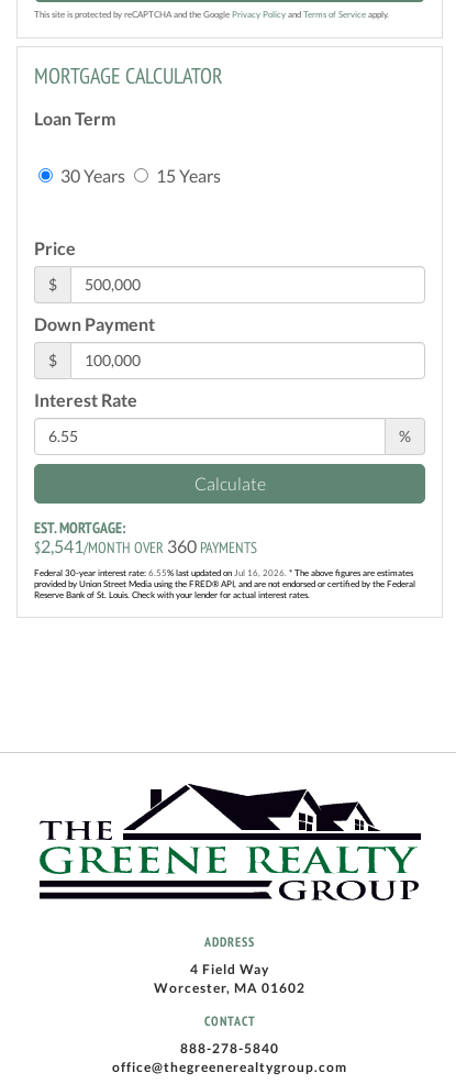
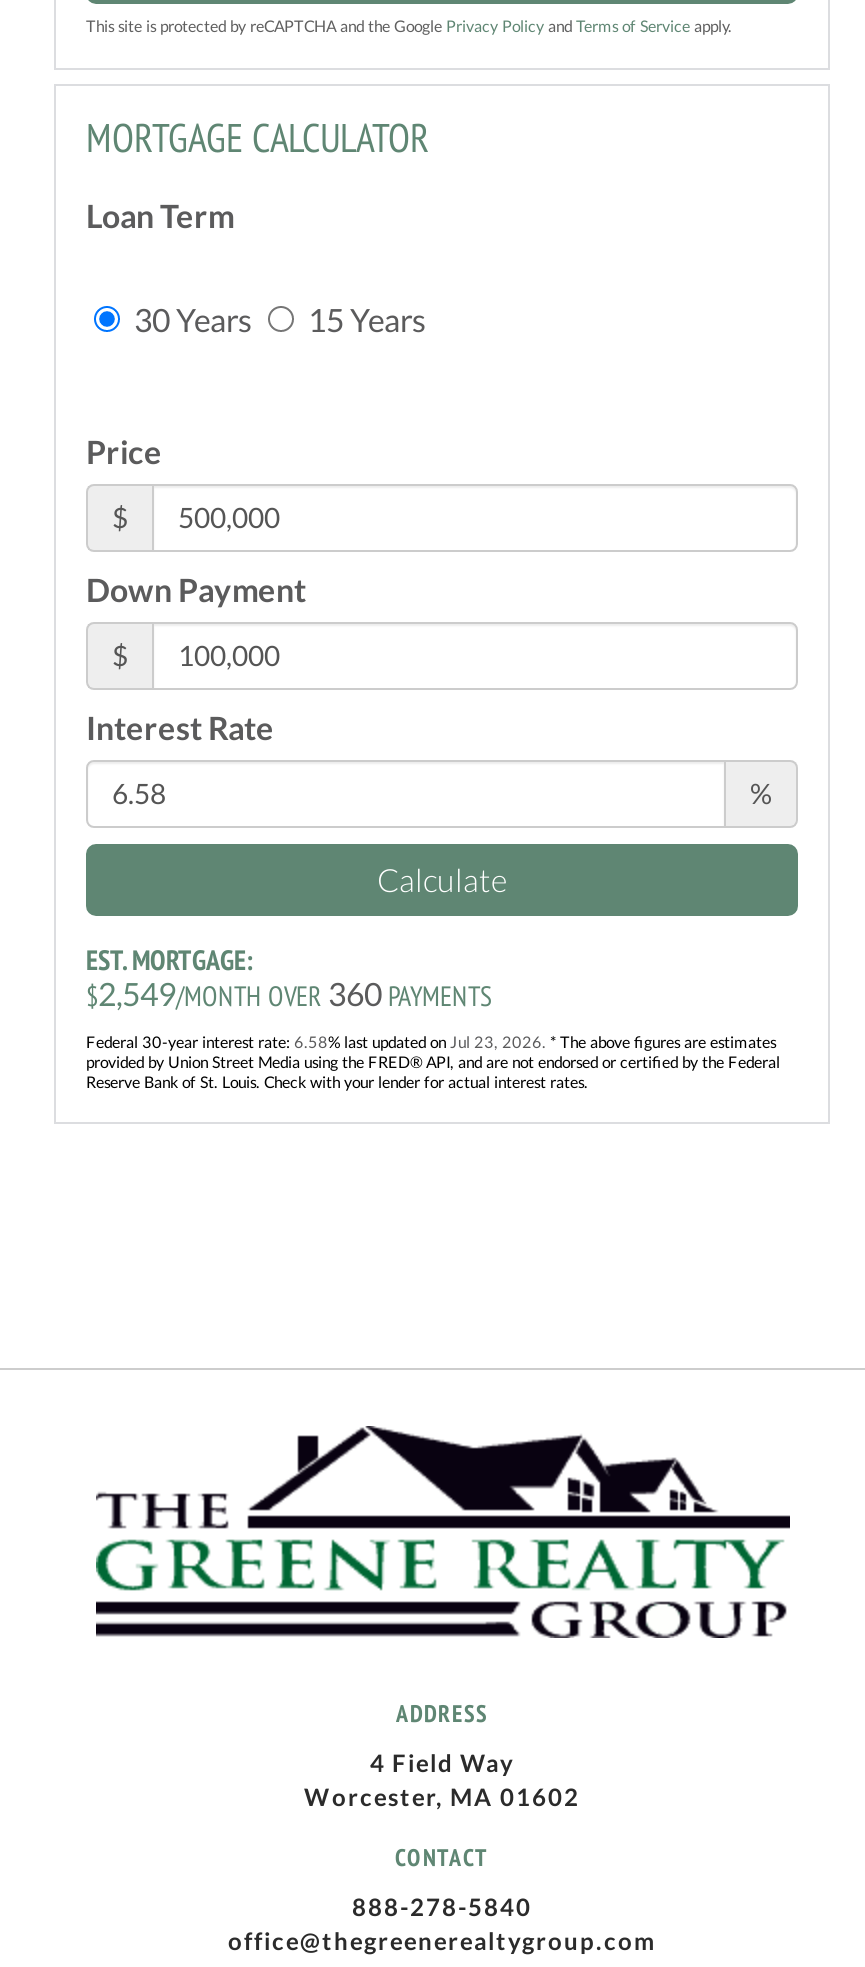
[34,535,257,557] $2,541/MONTH OVER 360 PAYMENTS -> [86,973,492,1013] $2,549/MONTH OVER 360 PAYMENTS
[34,567,413,578] Federal 30-year interest rate: 6.55% last updated on Jul 16, 2026. * The above figures are estimates -> [86,1031,776,1051] Federal 30-year interest rate: 6.58% last updated on Jul 23, 2026. * The above figures are estimates

